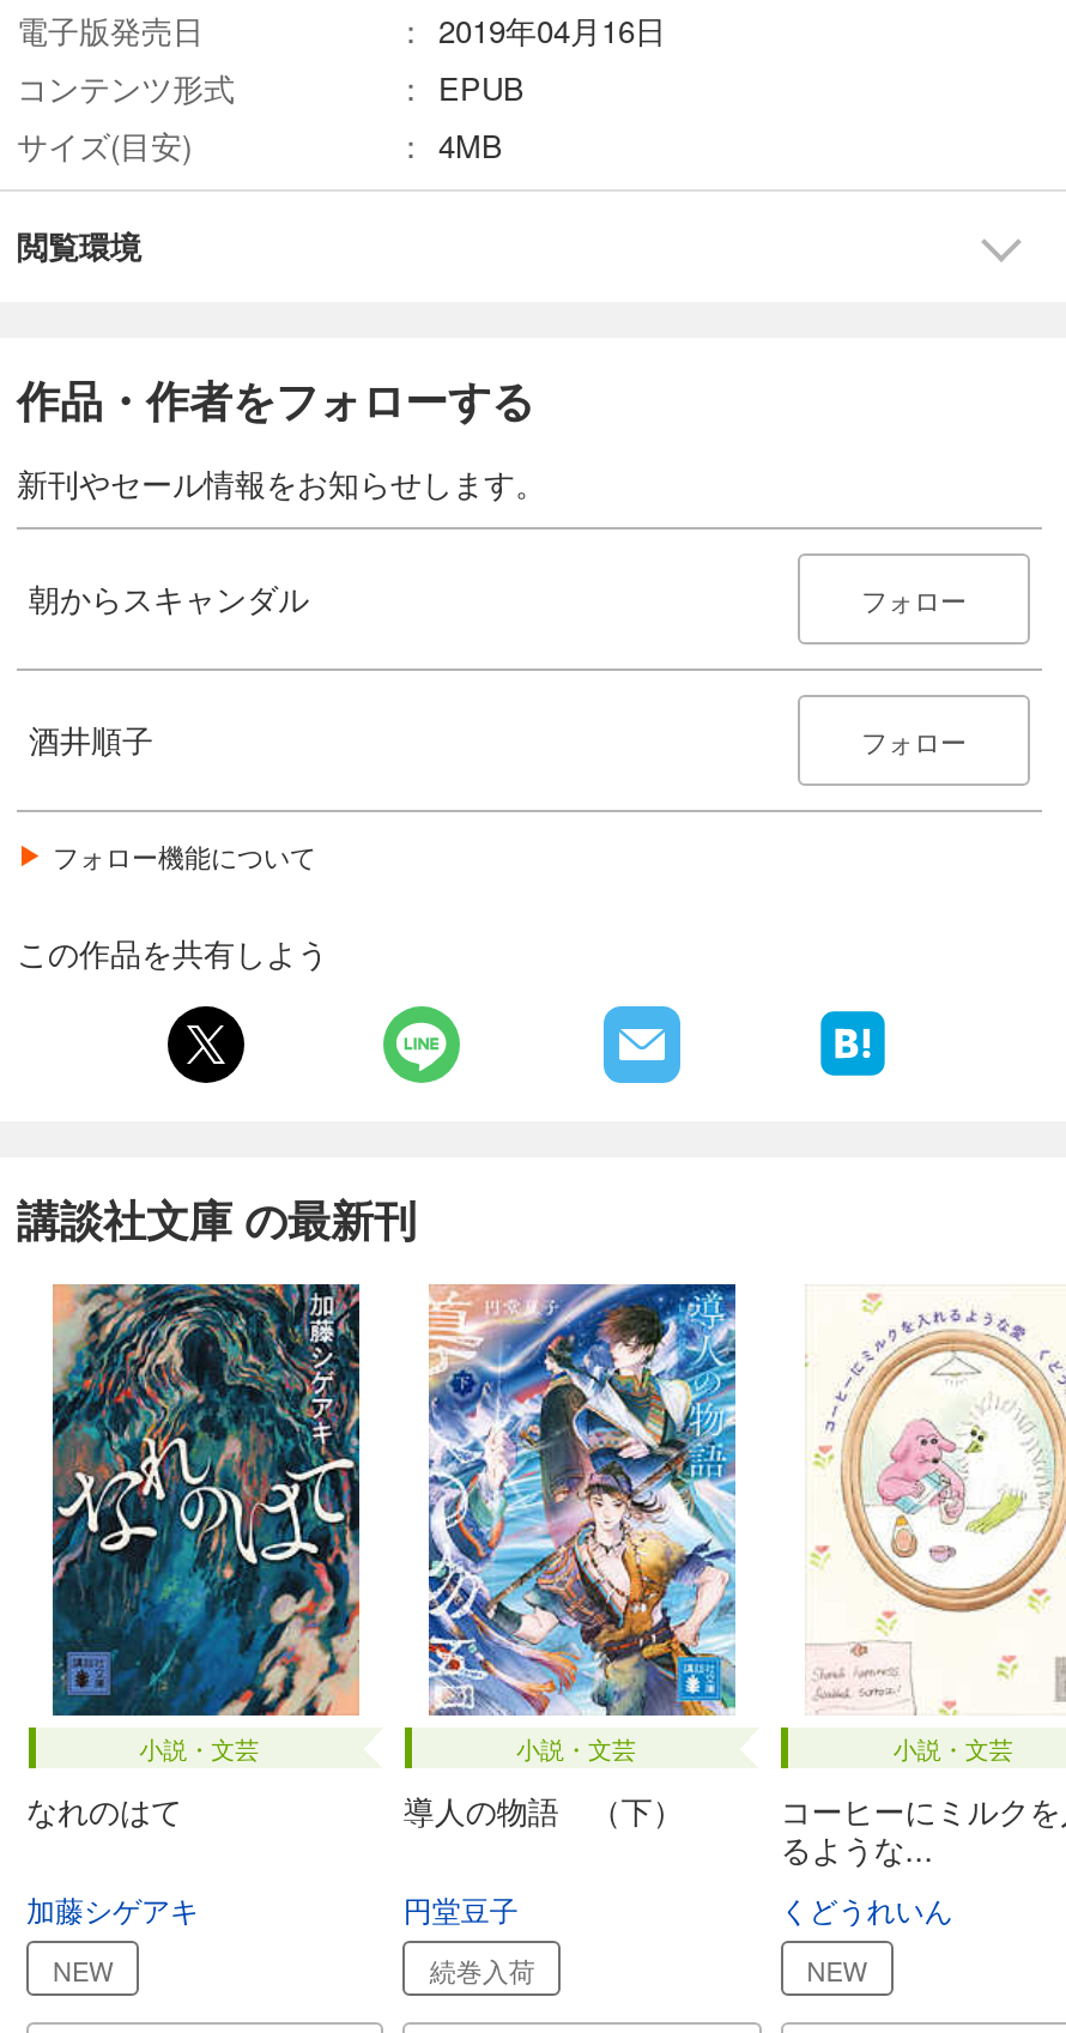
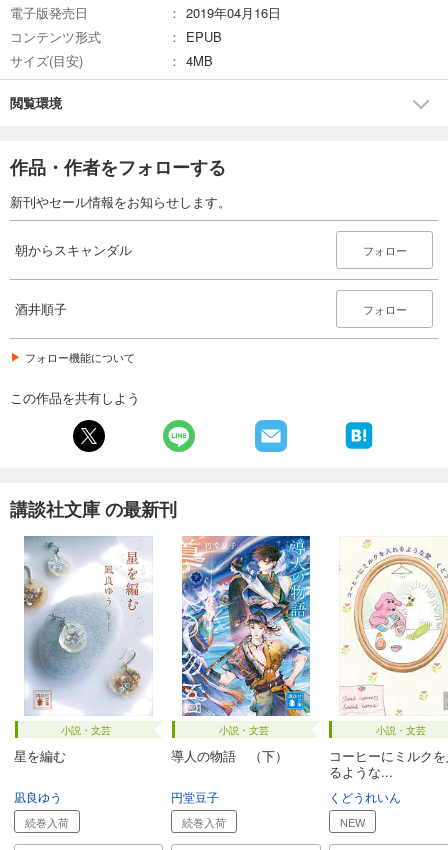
[26,1282,362,1832] [image] | なれのはて -> [14,535,153,765] [image] | 星を編む
[26,1888,199,1929] 加藤シゲアキ -> [14,788,62,805] 凪良ゆう
[53,1951,113,1989] NEW -> [25,814,69,830] 続巻入荷

